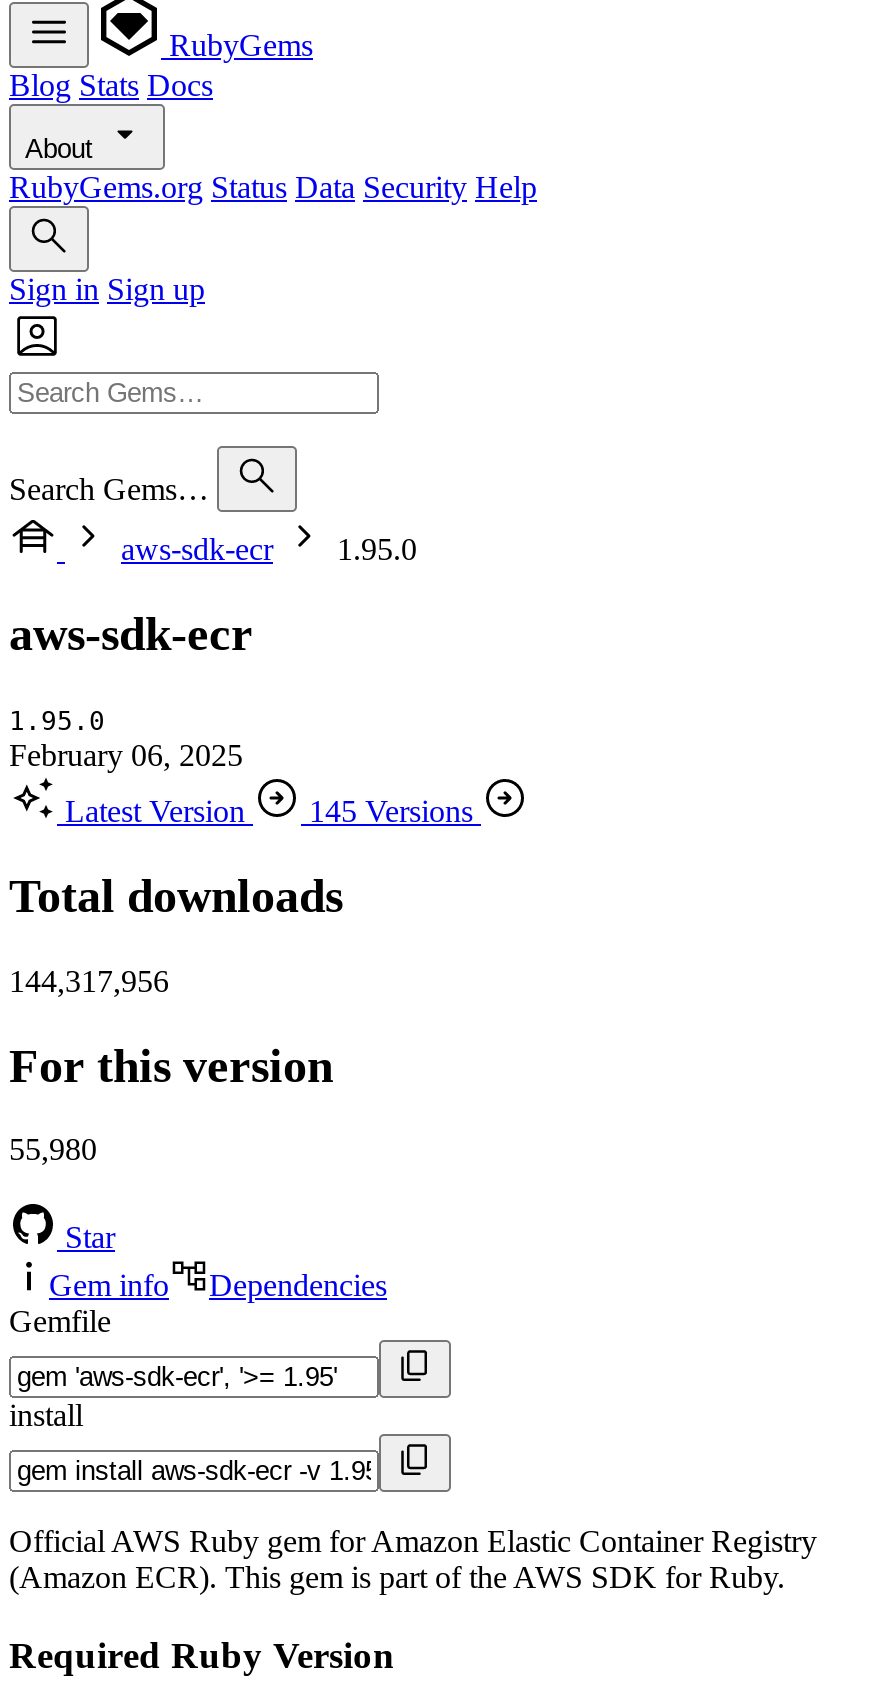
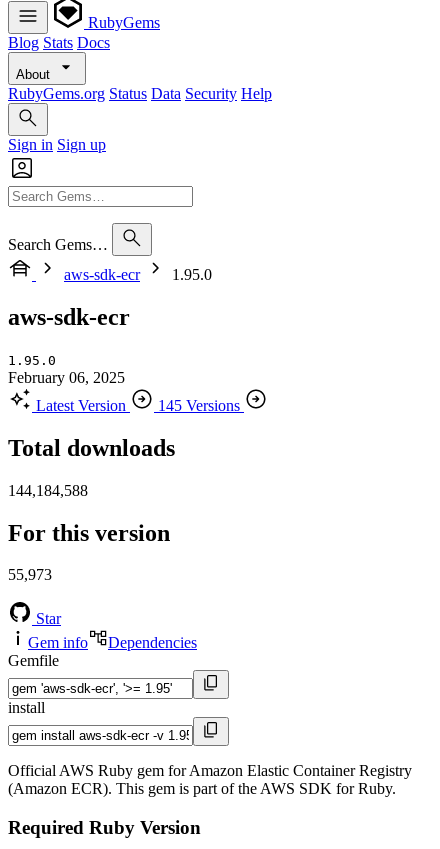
[9,963,169,997] 144,317,956 -> [8,482,88,499] 144,184,588
[9,1133,97,1167] 55,980 -> [8,566,52,583] 55,973

